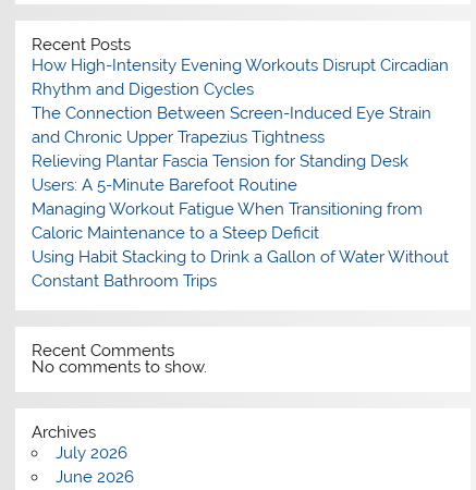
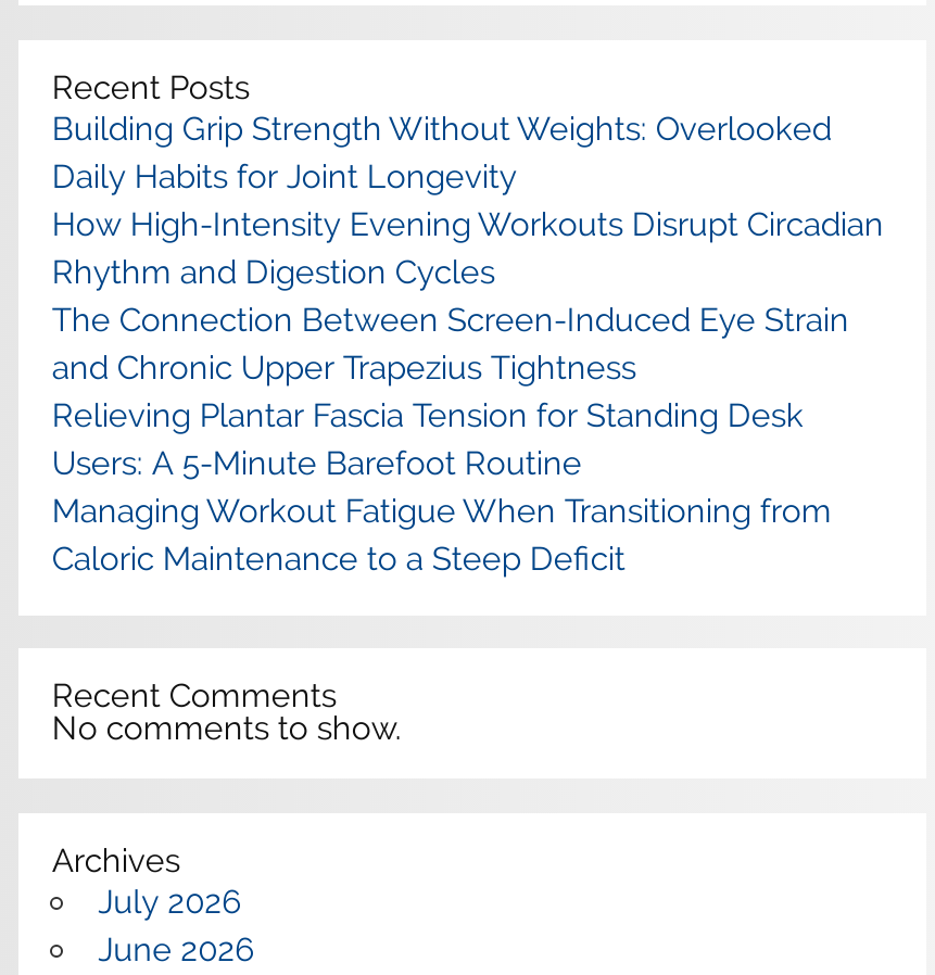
none -> [52,109,832,196] Building Grip Strength Without Weights: Overlooked | Daily Habits for Joint Longevity
moved [32,56,449,243] -> [52,205,884,578]: How High-Intensity Evening Workouts Disrupt Circadian | Rhythm and Digestion Cycles | The Connection Between Screen-Induced Eye Strain | and Chronic Upper Trapezius Tightness | Relieving Plantar Fascia Tension for Standing Desk | Users: A 5-Minute Barefoot Routine | Managing Workout Fatigue When Transitioning from | Caloric Maintenance to a Steep Deficit
[32,248,449,291] Using Habit Stacking to Drink a Gallon of Water Without | Constant Bathroom Trips -> none

